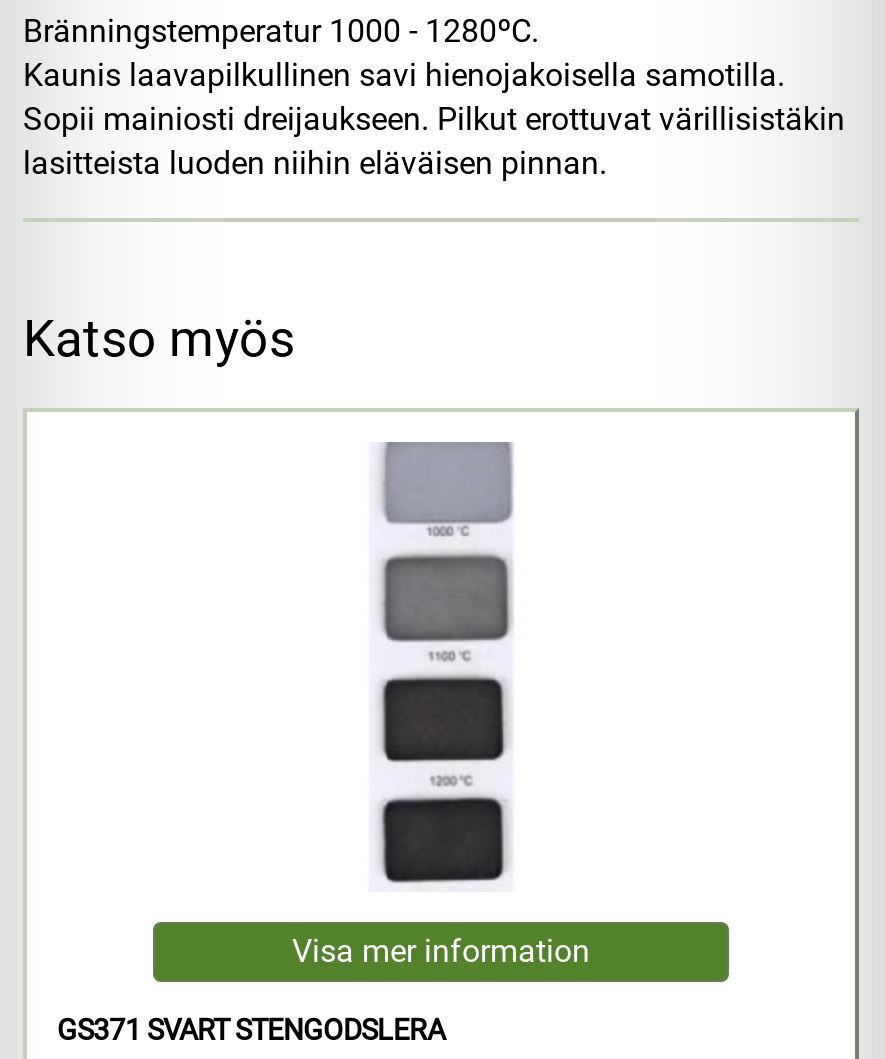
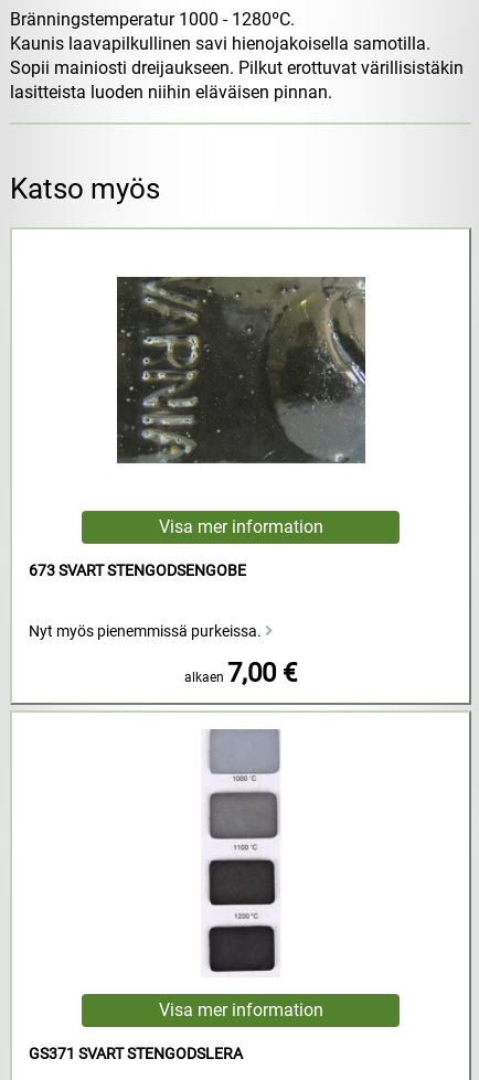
none -> [29,561,297,688] 673 SVART STENGODSENGOBE | Nyt myös pienemmissä purkeissa. | alkaen 7,00 €
none -> [116,276,366,464] [image]

